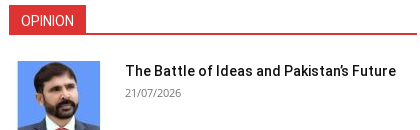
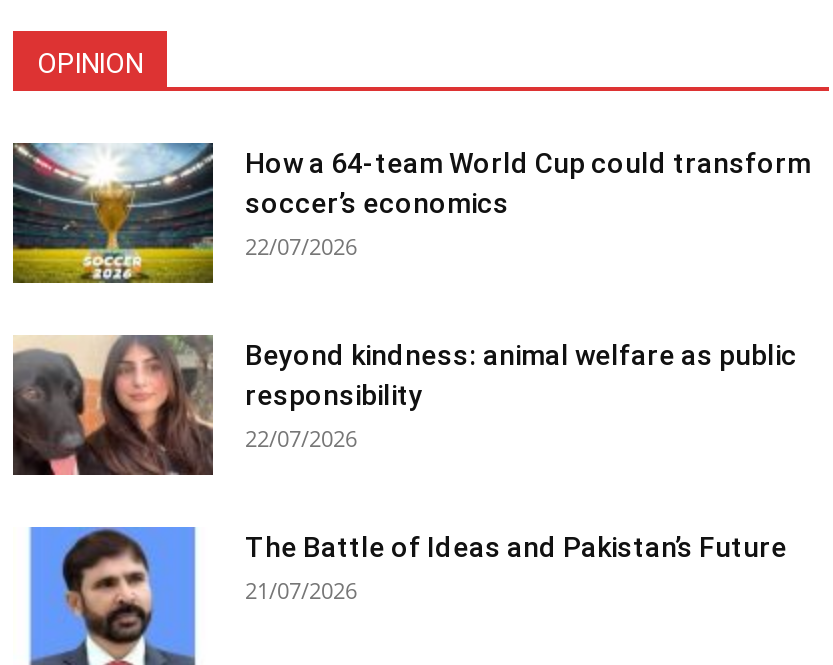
none -> [11,141,811,452] [image] | How a 64-team World Cup could transform | soccer’s economics | 22/07/2026 | Beyond kindness: animal welfare as public | responsibility | 22/07/2026
none -> [11,333,215,477] [image]

